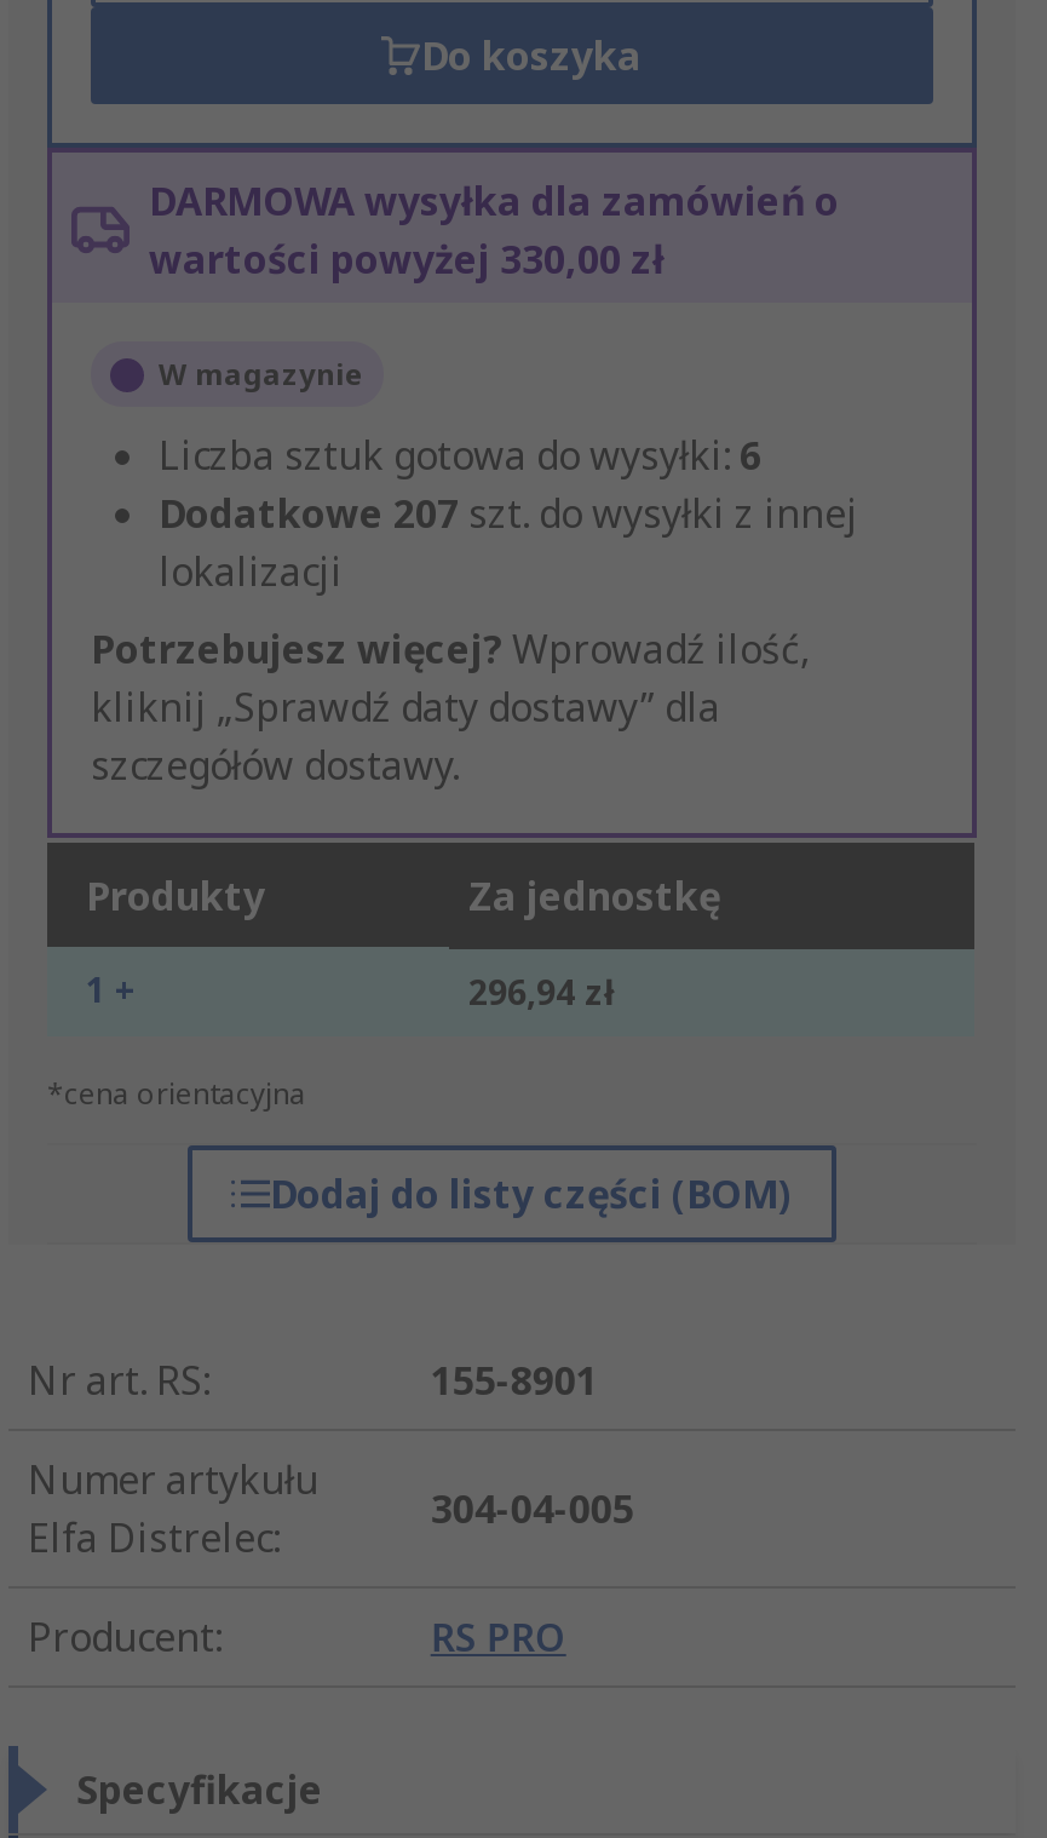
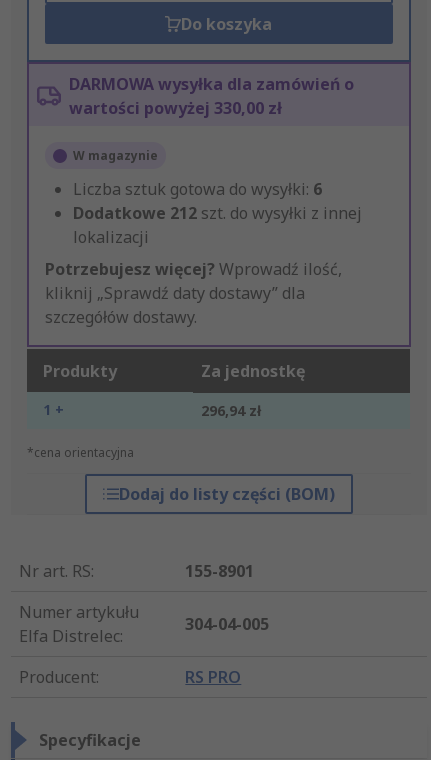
[159,488,858,541] Dodatkowe 207 szt. do wysyłki z innej -> [73,202,362,224] Dodatkowe 212 szt. do wysyłki z innej

